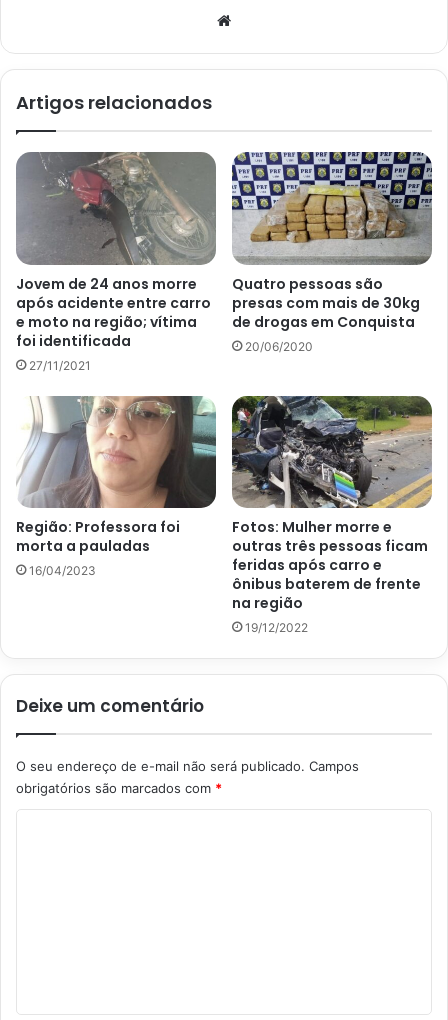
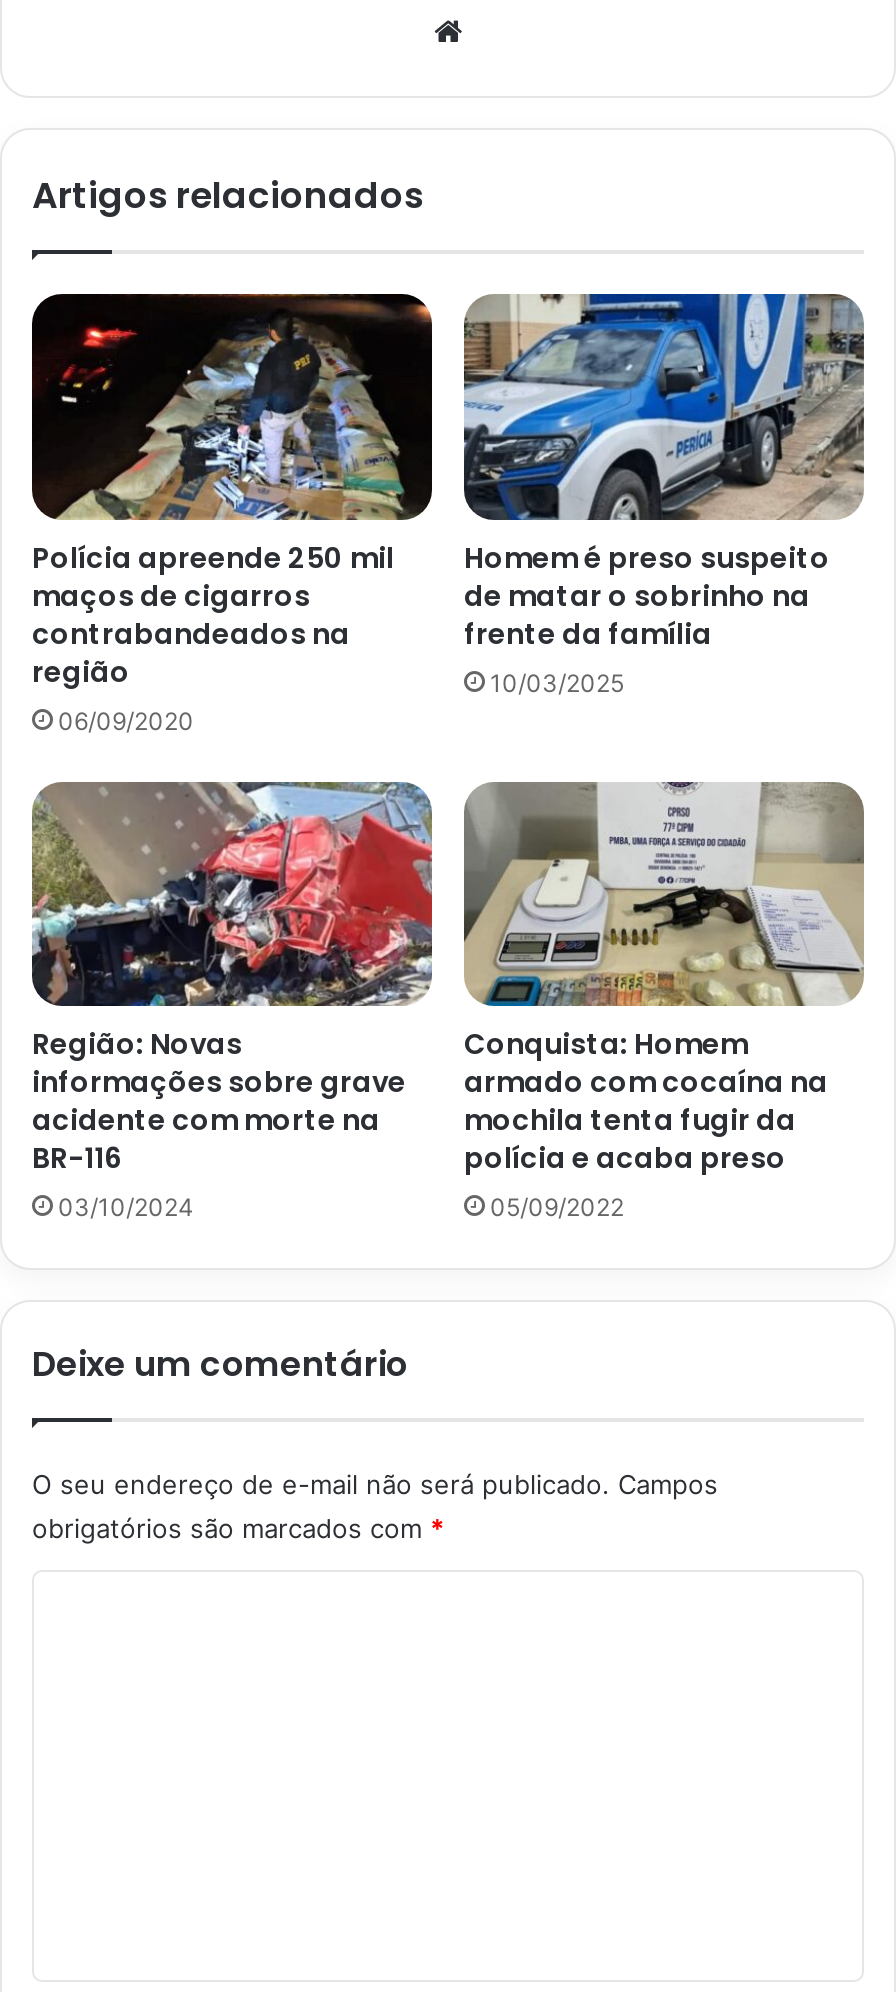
[16,151,217,373] [image] | Jovem de 24 anos morre | após acidente entre carro | e moto na região; vítima | foi identificada | 27/11/2021 -> [32,292,432,735] [image] | Polícia apreende 250 mil | maços de cigarros | contrabandeados na | região | 06/09/2020
[232,151,432,354] [image] | Quatro pessoas são | presas com mais de 30kg | de drogas em Conquista | 20/06/2020 -> [464,292,862,697] [image] | Homem é preso suspeito | de matar o sobrinho na | frente da família | 10/03/2025
[16,395,217,578] [image] | Região: Professora foi | morta a pauladas | 16/04/2023 -> [30,780,434,1223] [image] | Região: Novas | informações sobre grave | acidente com morte na | BR-116 | 03/10/2024
[231,395,432,635] [image] | Fotos: Mulher morre e | outras três pessoas ficam | feridas após carro e | ônibus baterem de frente | na região | 19/12/2022 -> [464,782,864,1223] [image] | Conquista: Homem | armado com cocaína na | mochila tenta fugir da | polícia e acaba preso | 05/09/2022

